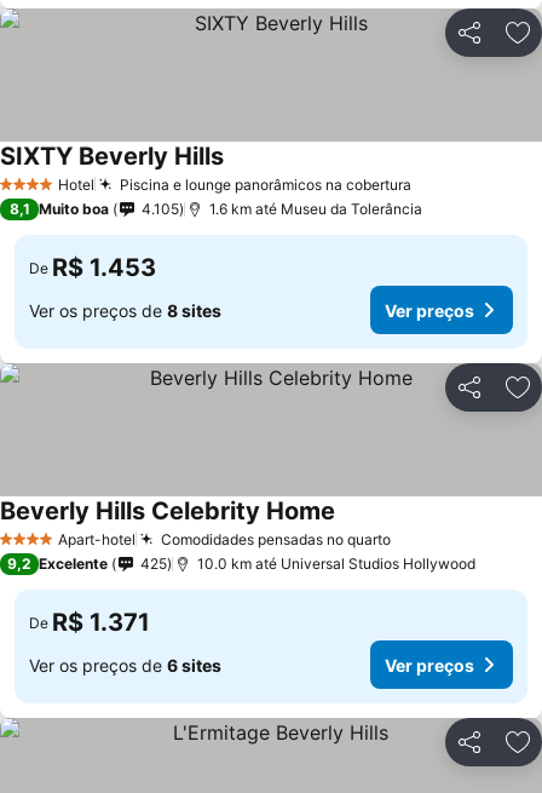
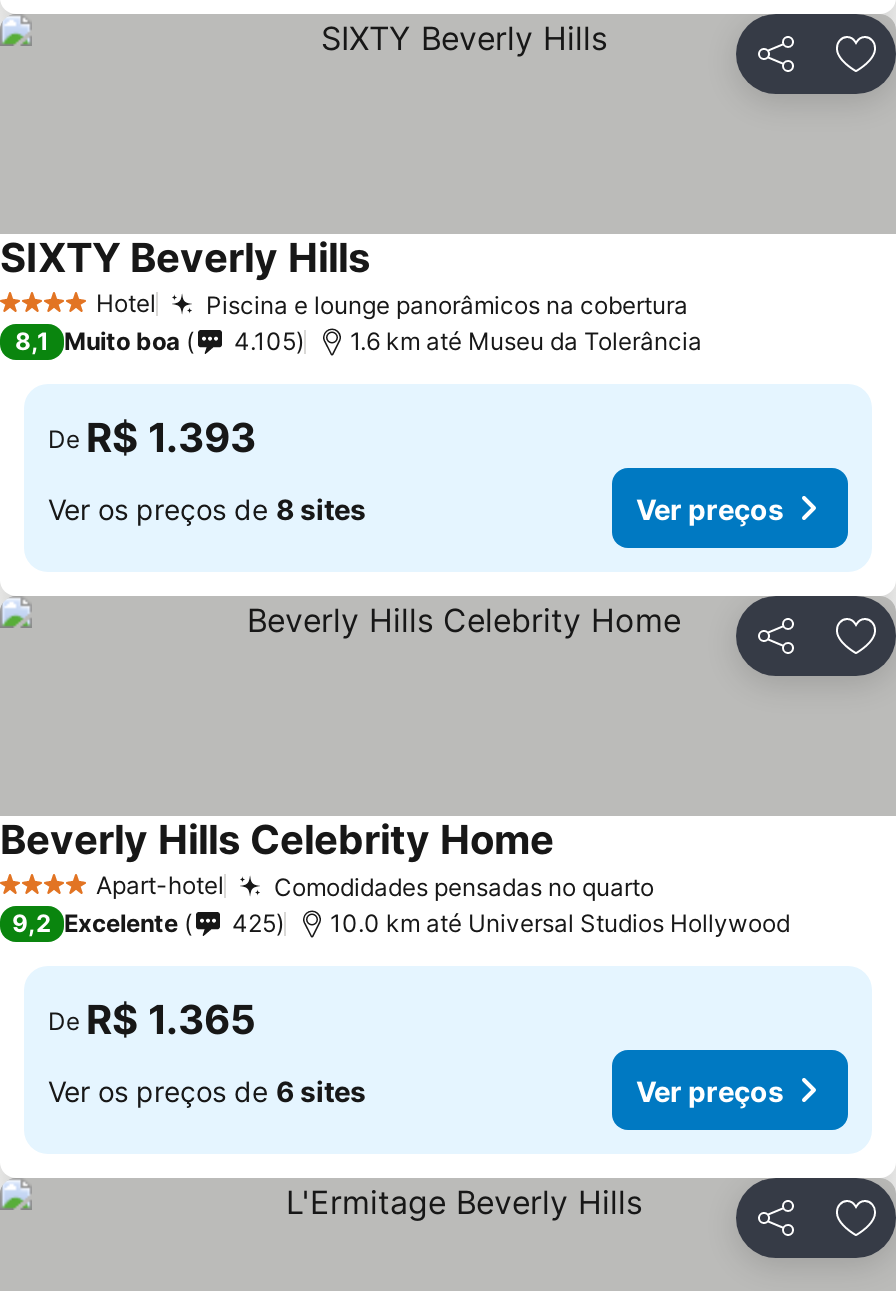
[29,253,156,282] De R$ 1.453 -> [48,414,256,462] De R$ 1.393
[29,608,150,637] De R$ 1.371 -> [48,996,256,1044] De R$ 1.365

